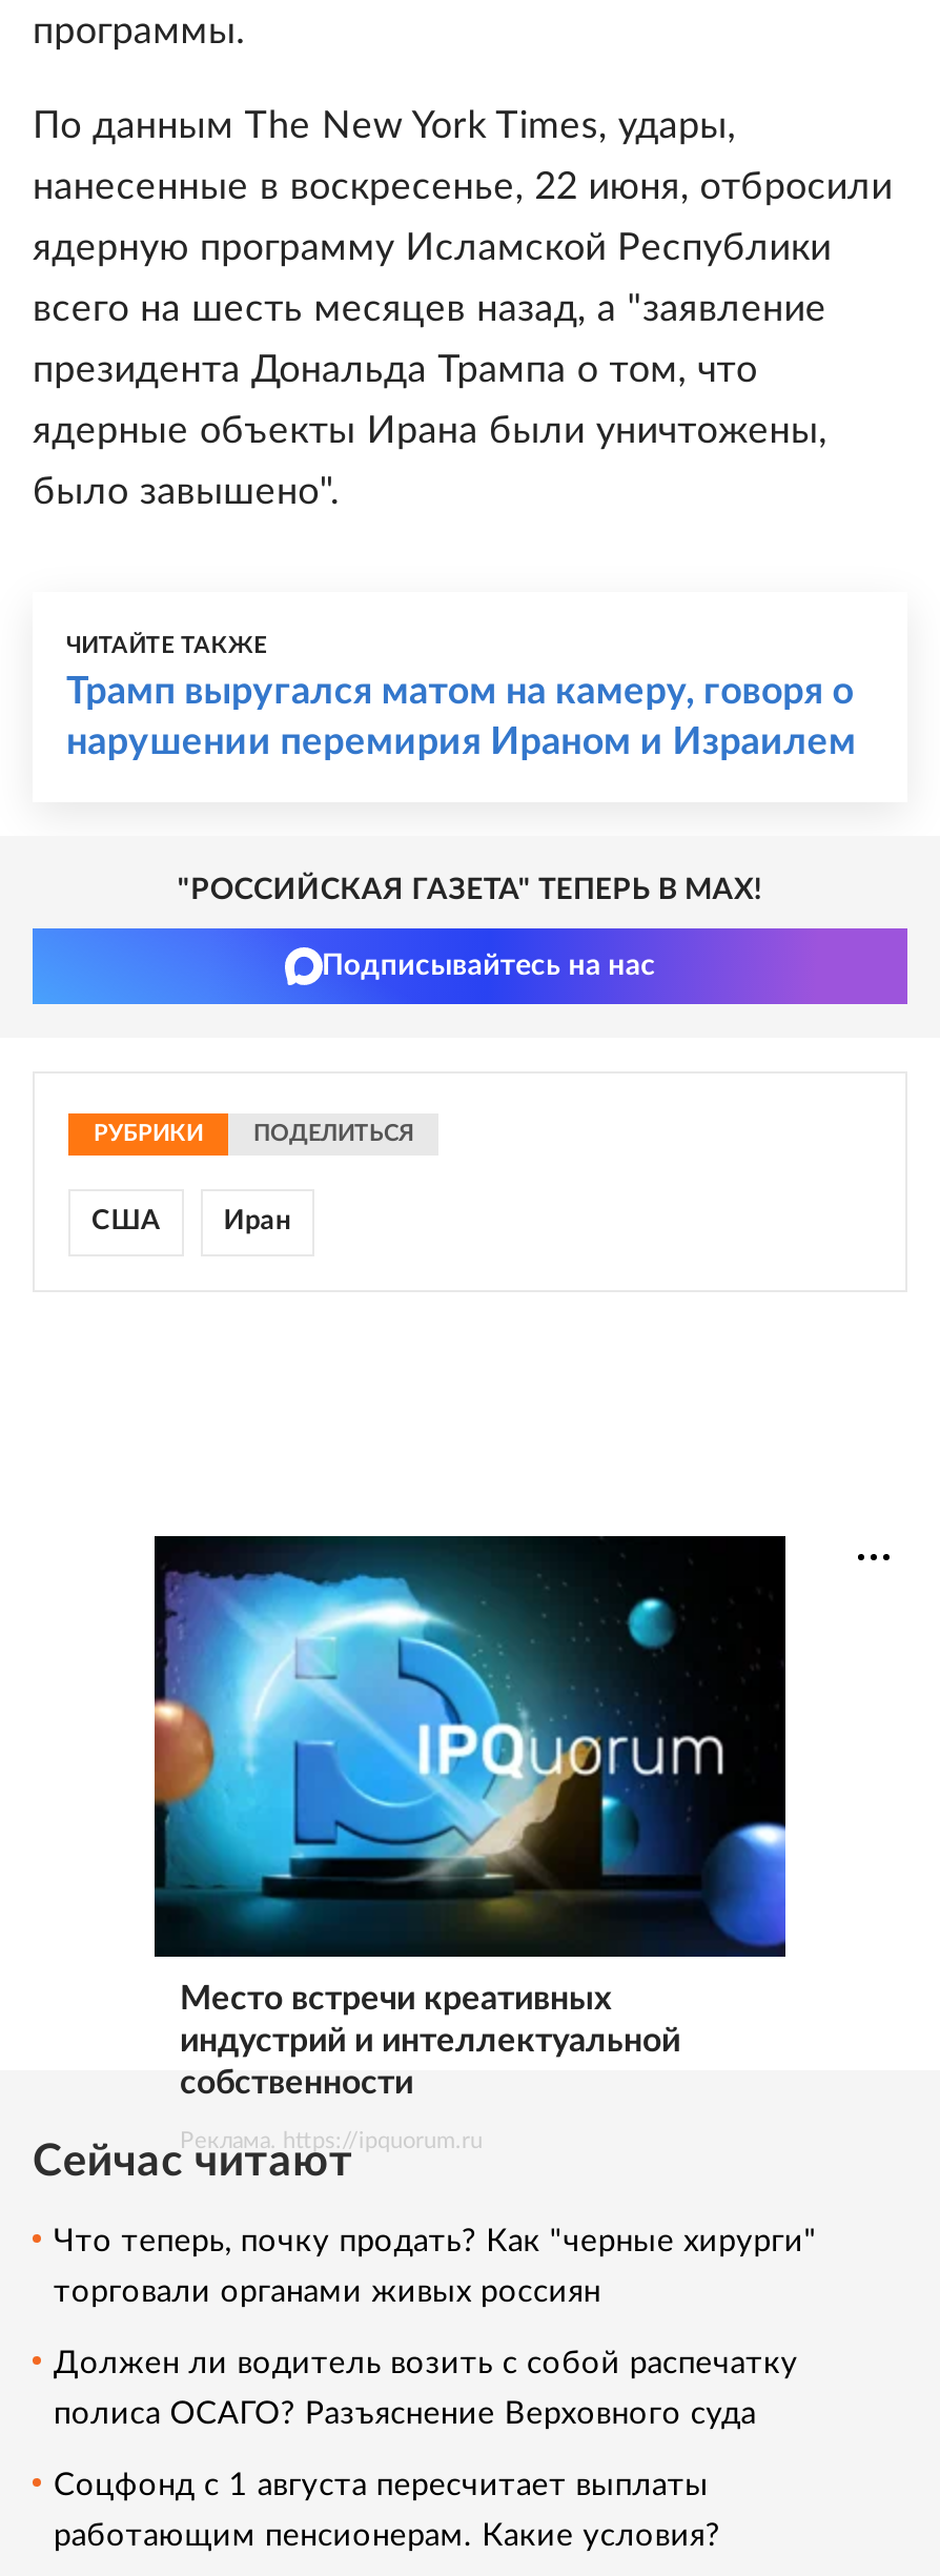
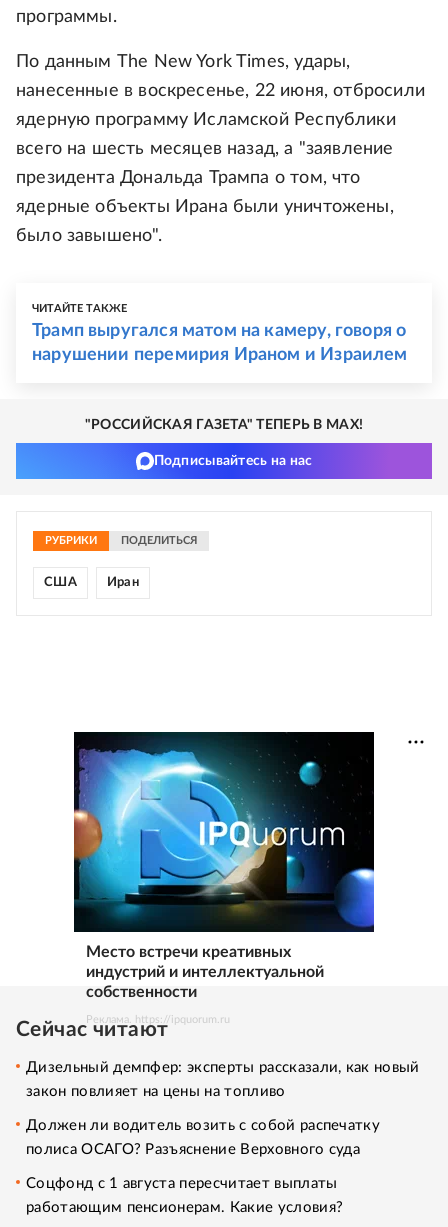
[54,2225,817,2256] Что теперь, почку продать? Как "черные хирурги" -> [26,1059,420,1074] Дизельный демпфер: эксперты рассказали, как новый
[54,2275,601,2307] торговали органами живых россиян -> [26,1083,286,1098] закон повлияет на цены на топливо

